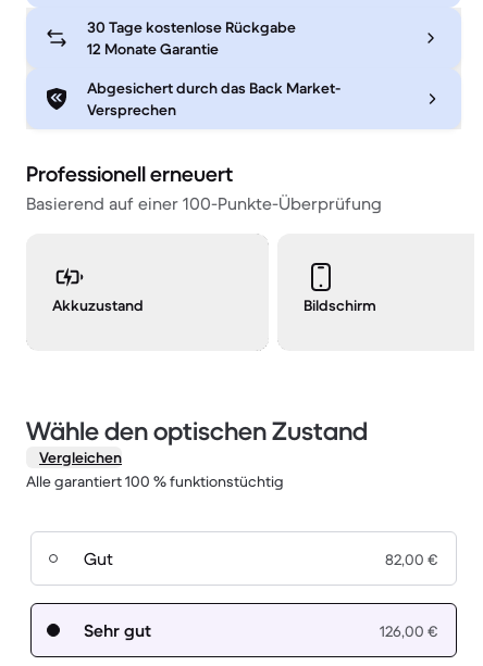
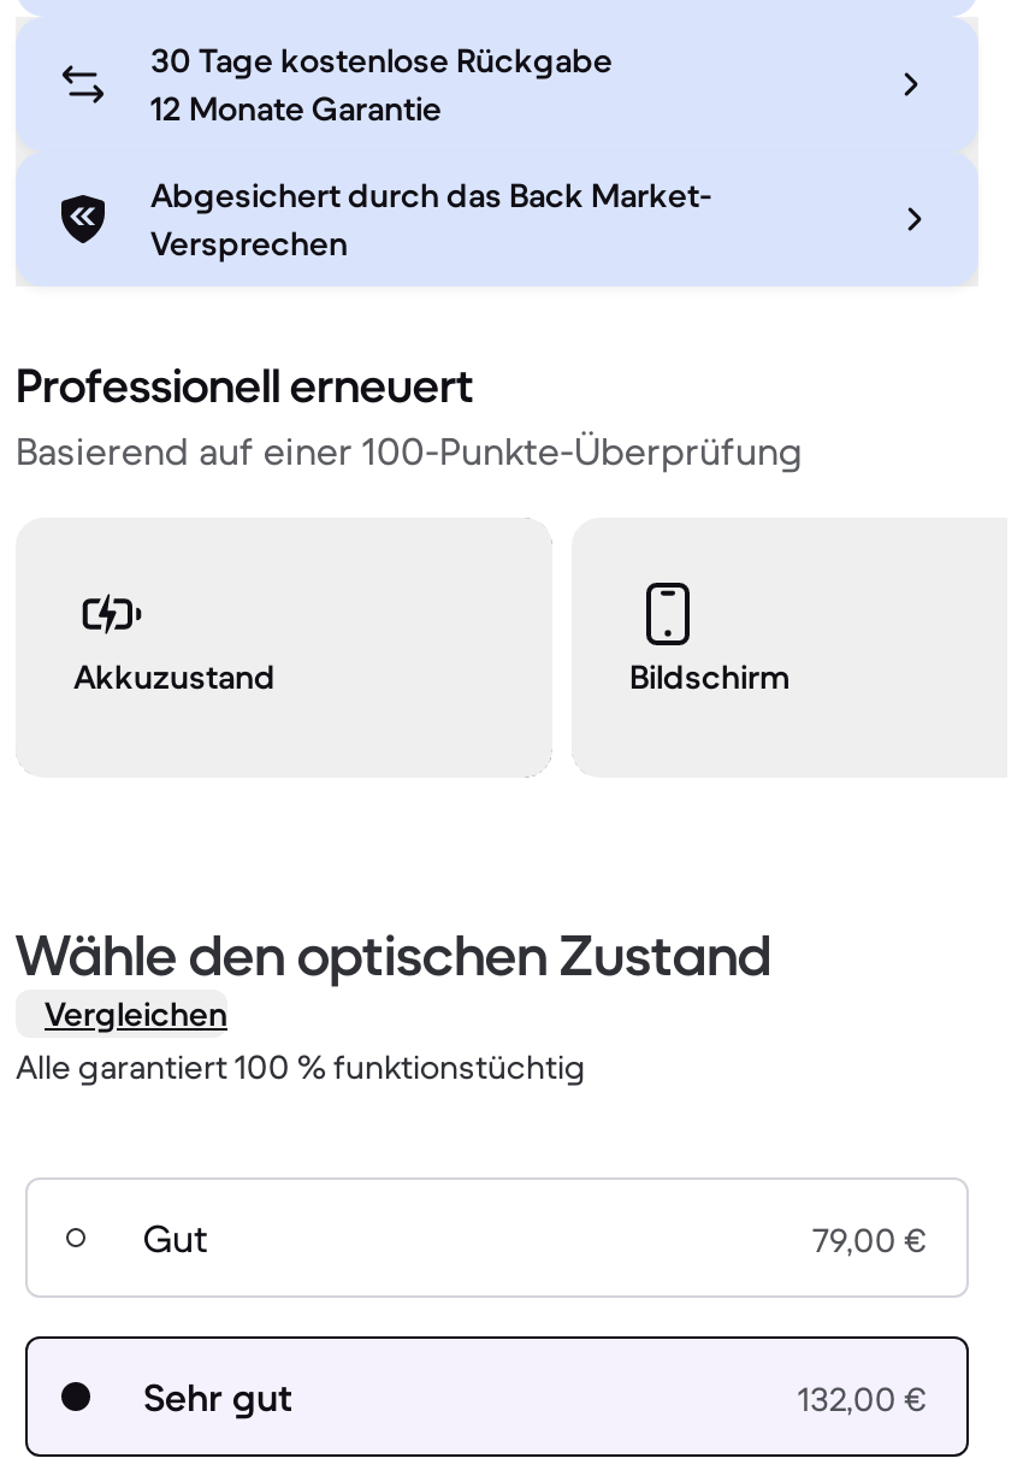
[385,550,438,570] 82,00 € -> [812,1219,928,1263] 79,00 €
[380,622,438,641] 126,00 € -> [798,1378,928,1422] 132,00 €

